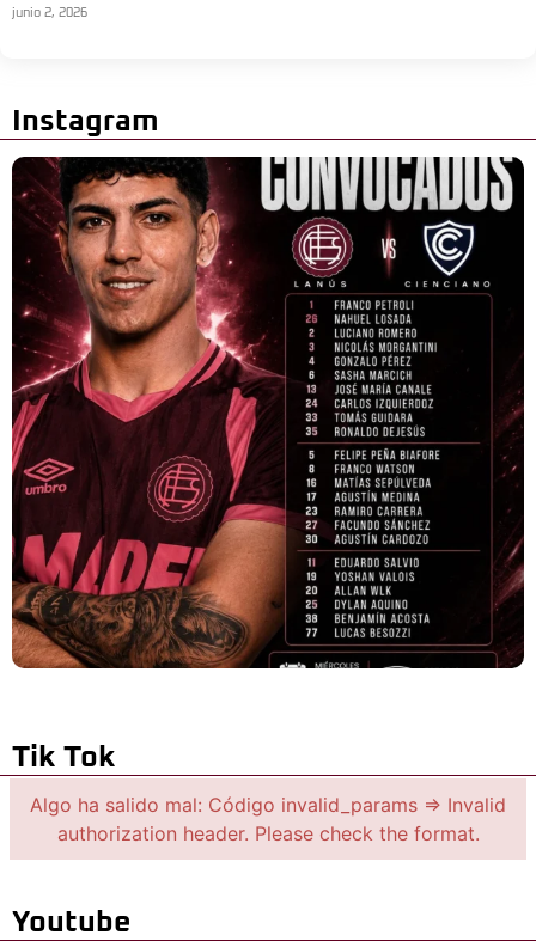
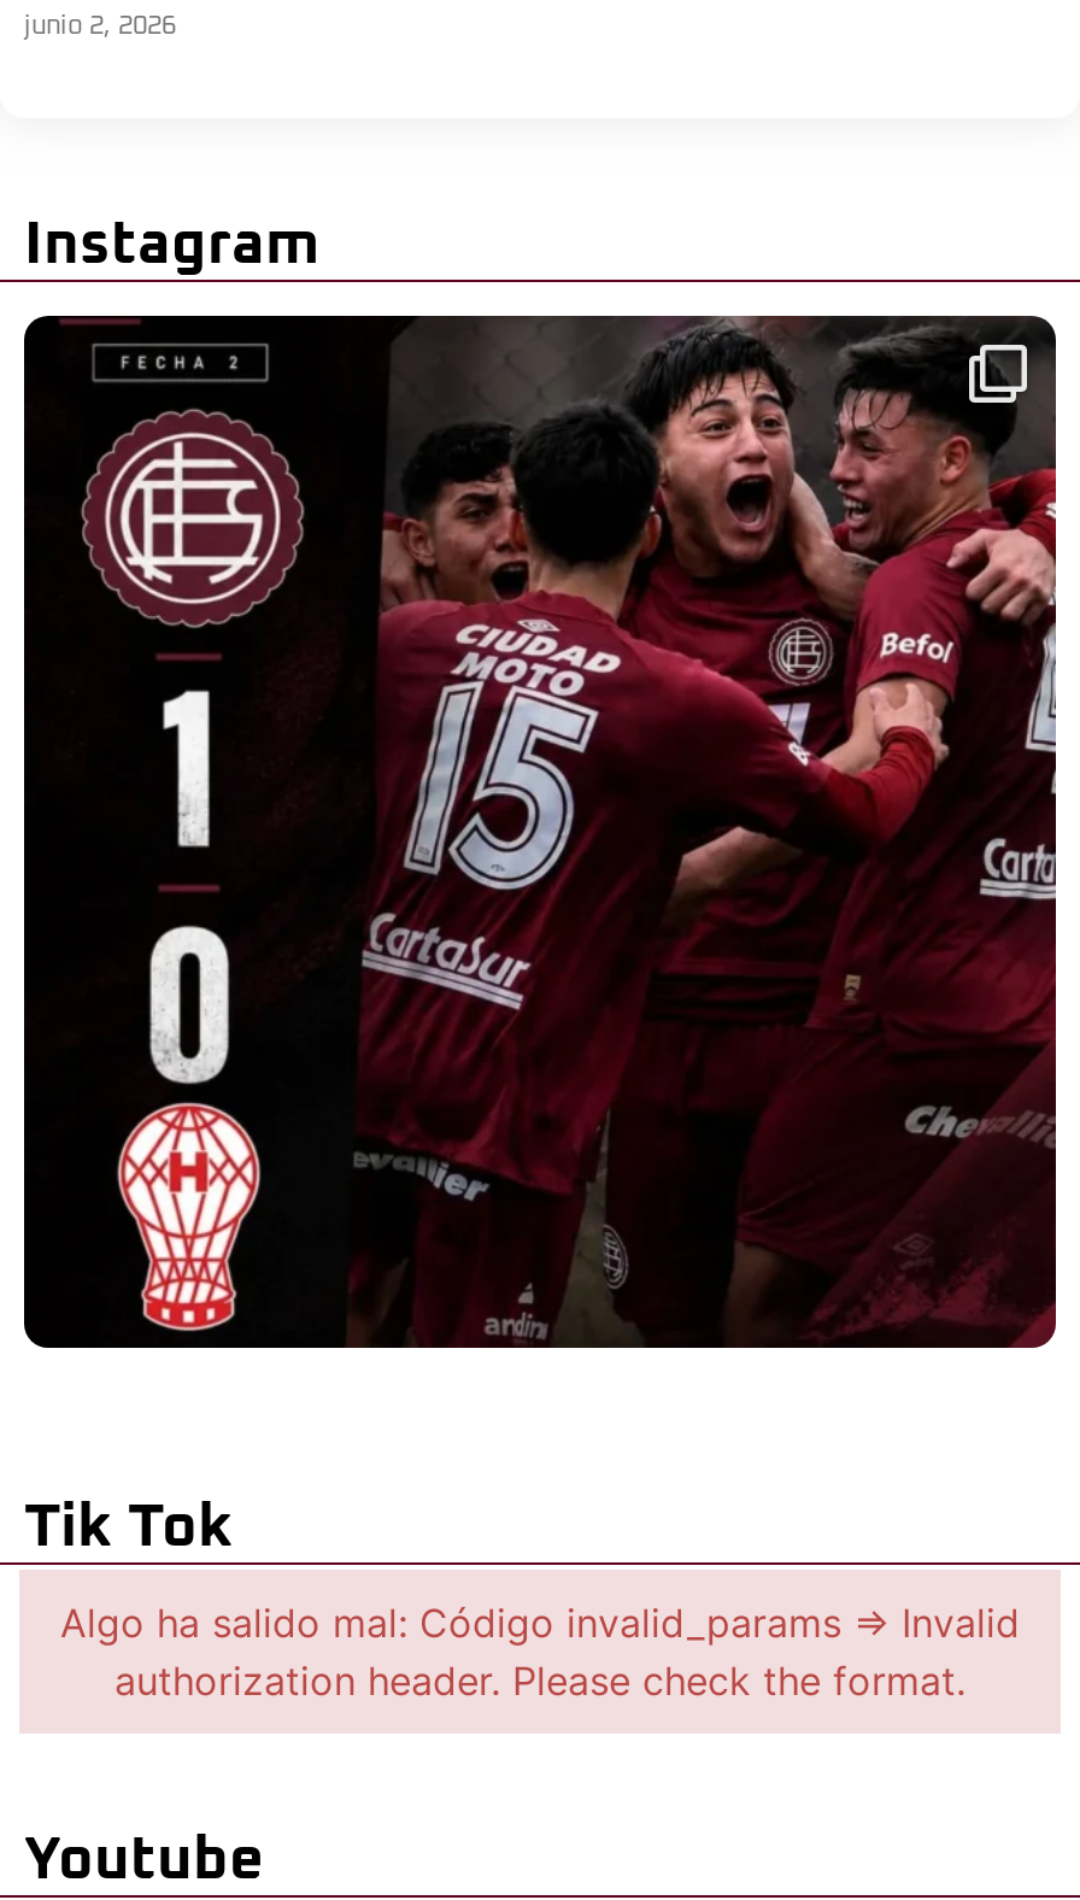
[11,157,525,670] [image] -> [22,313,1058,1350] [image]

